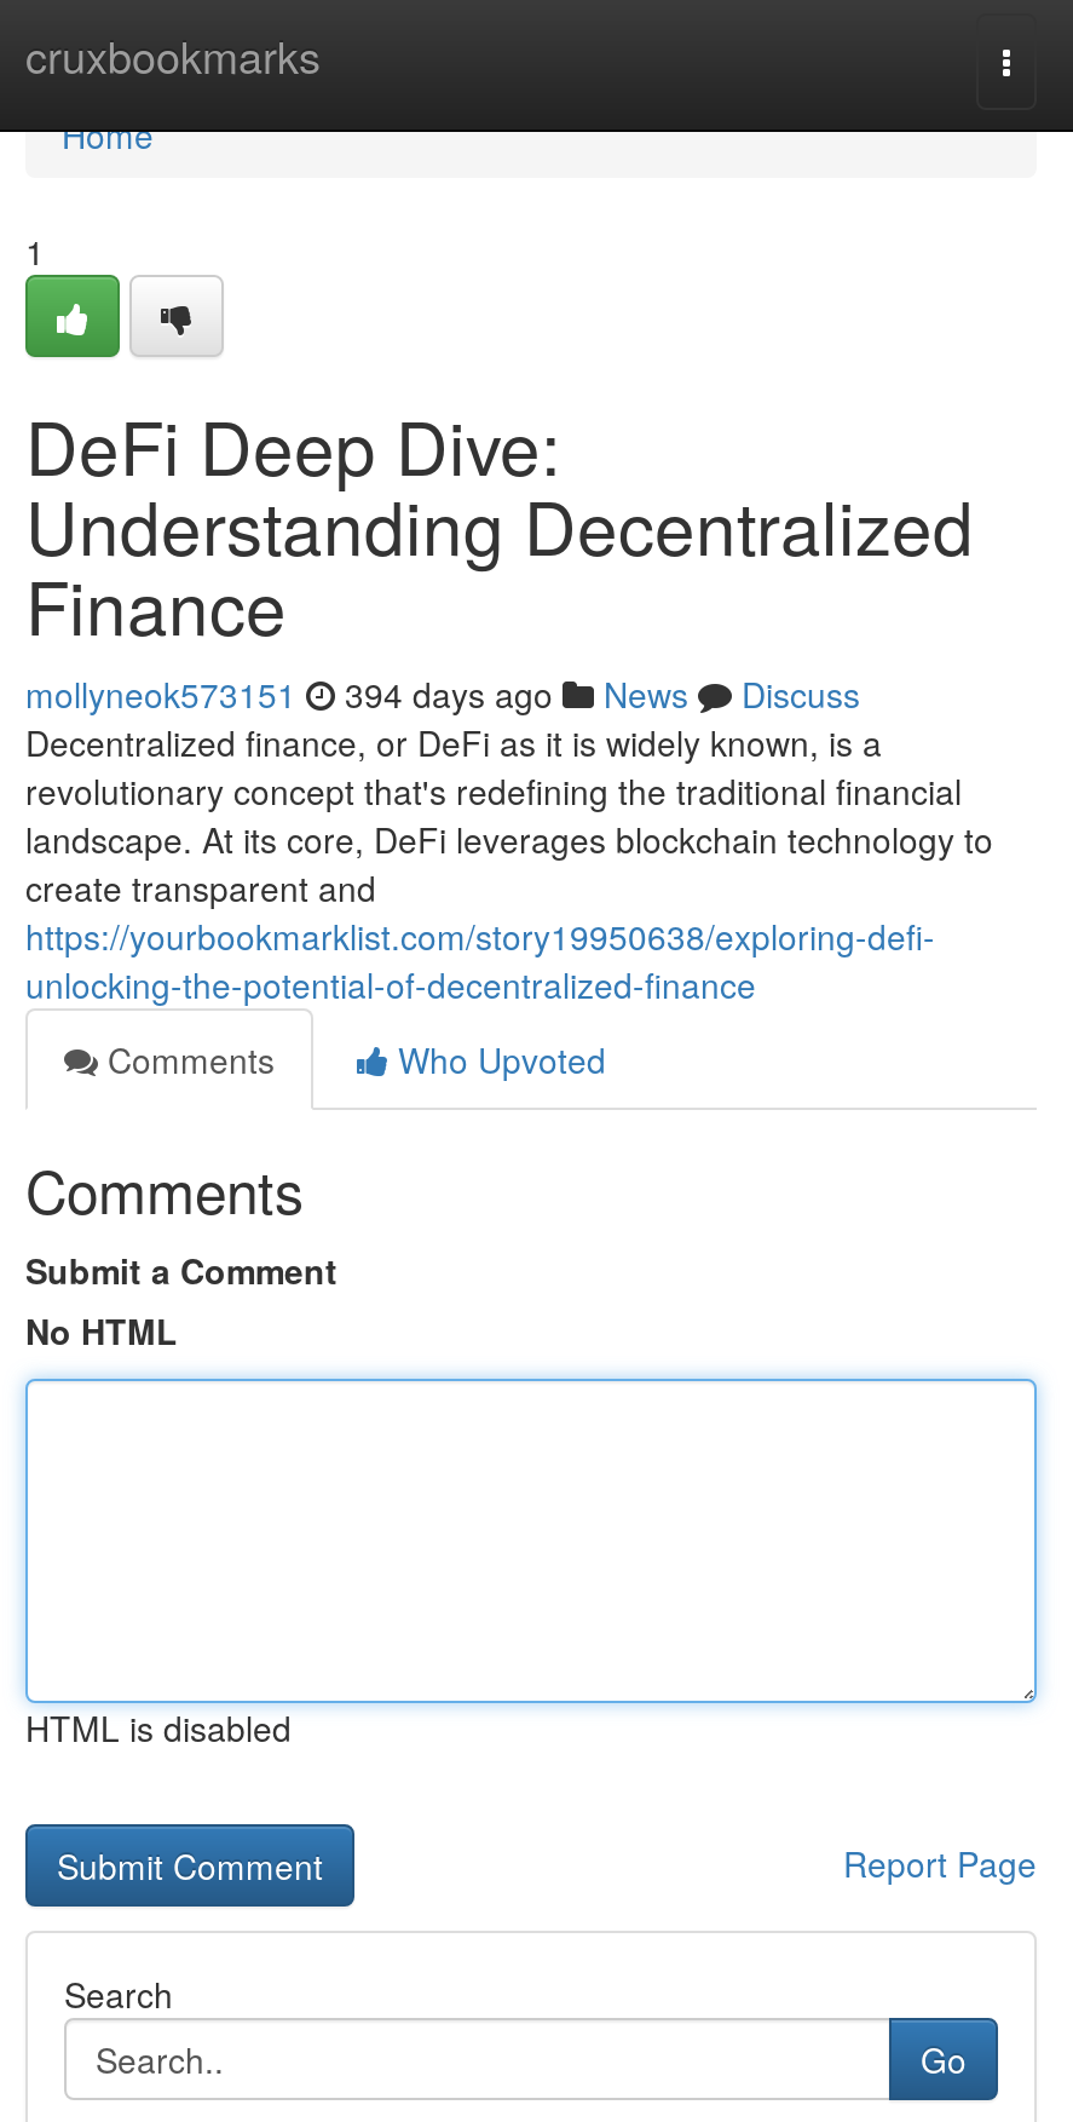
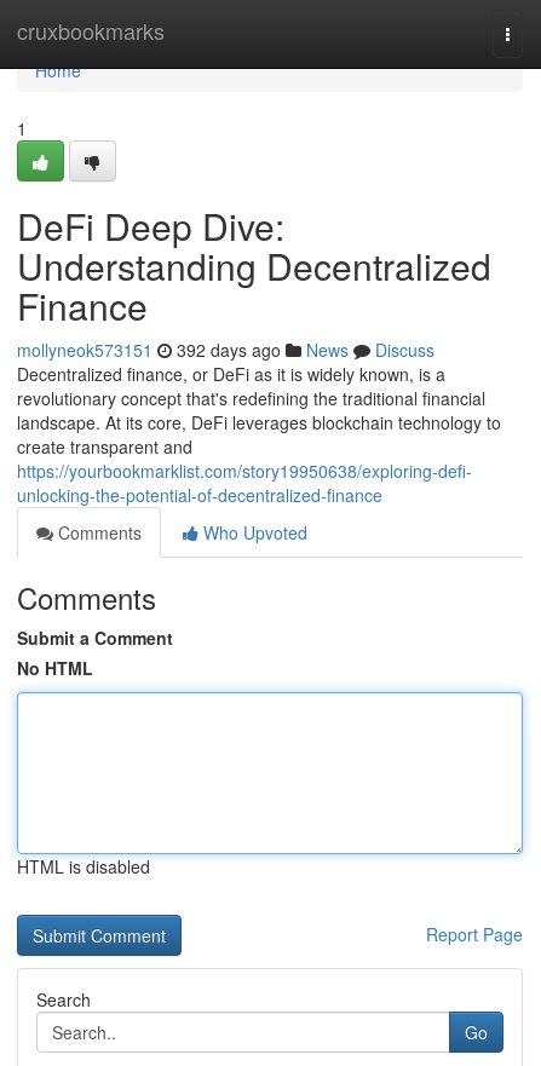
[25,669,860,718] mollyneok573151 394 days ago News Discuss -> [17,338,434,362] mollyneok573151 392 days ago News Discuss

